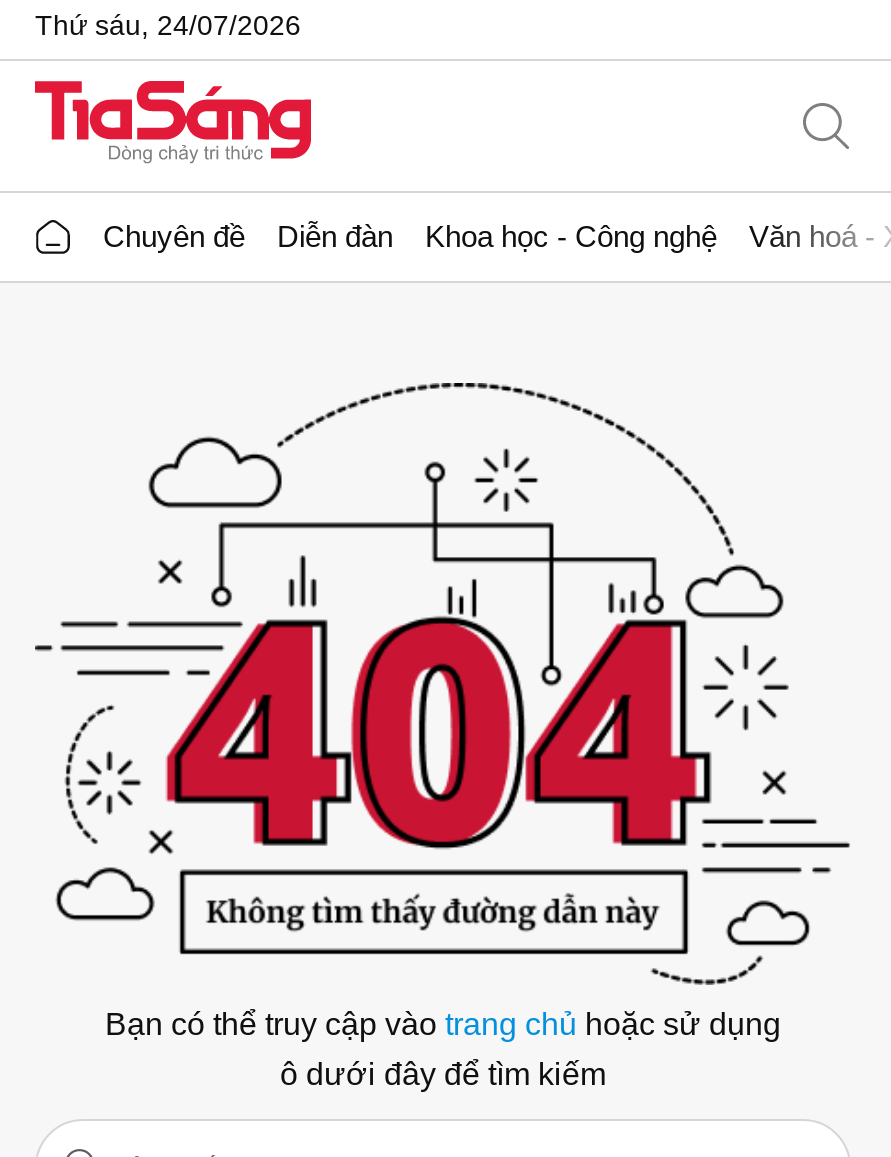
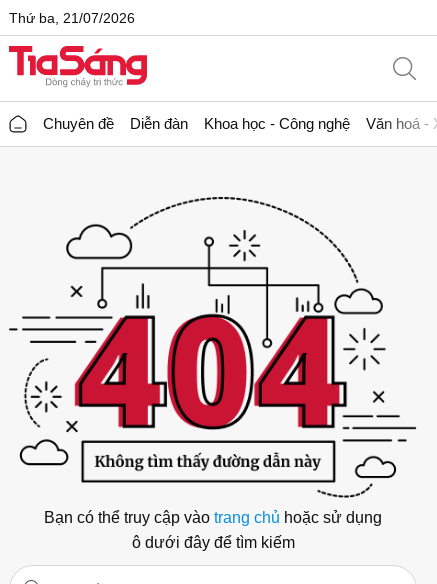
[35,8,301,40] Thứ sáu, 24/07/2026 -> [9,9,135,25] Thứ ba, 21/07/2026

